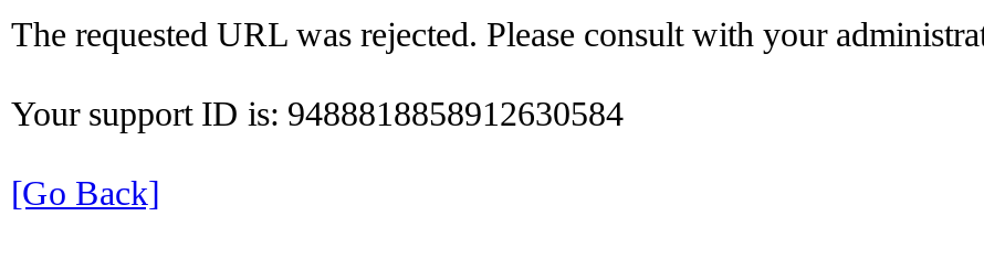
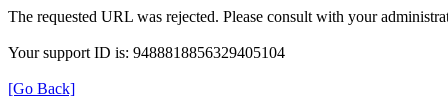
[11,95,624,132] Your support ID is: 9488818858912630584 -> [8,44,285,61] Your support ID is: 9488818856329405104

